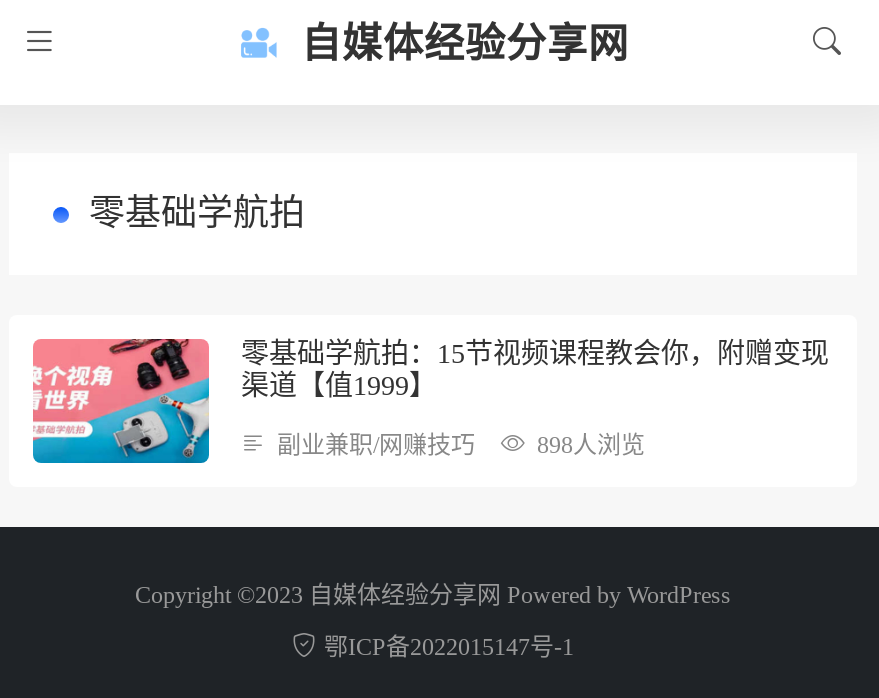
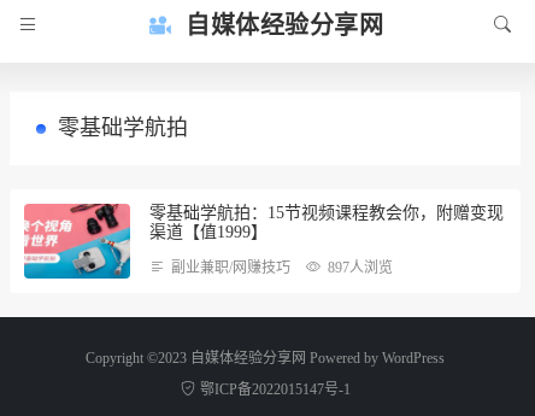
[537,430,645,458] 898人浏览 -> [328,259,393,276] 897人浏览

